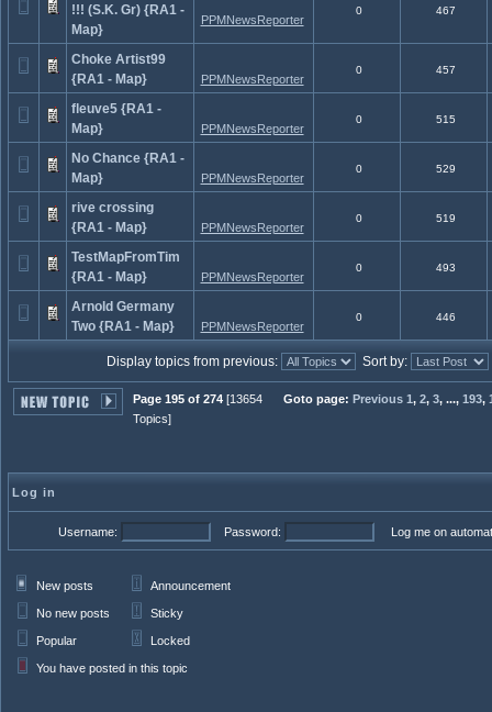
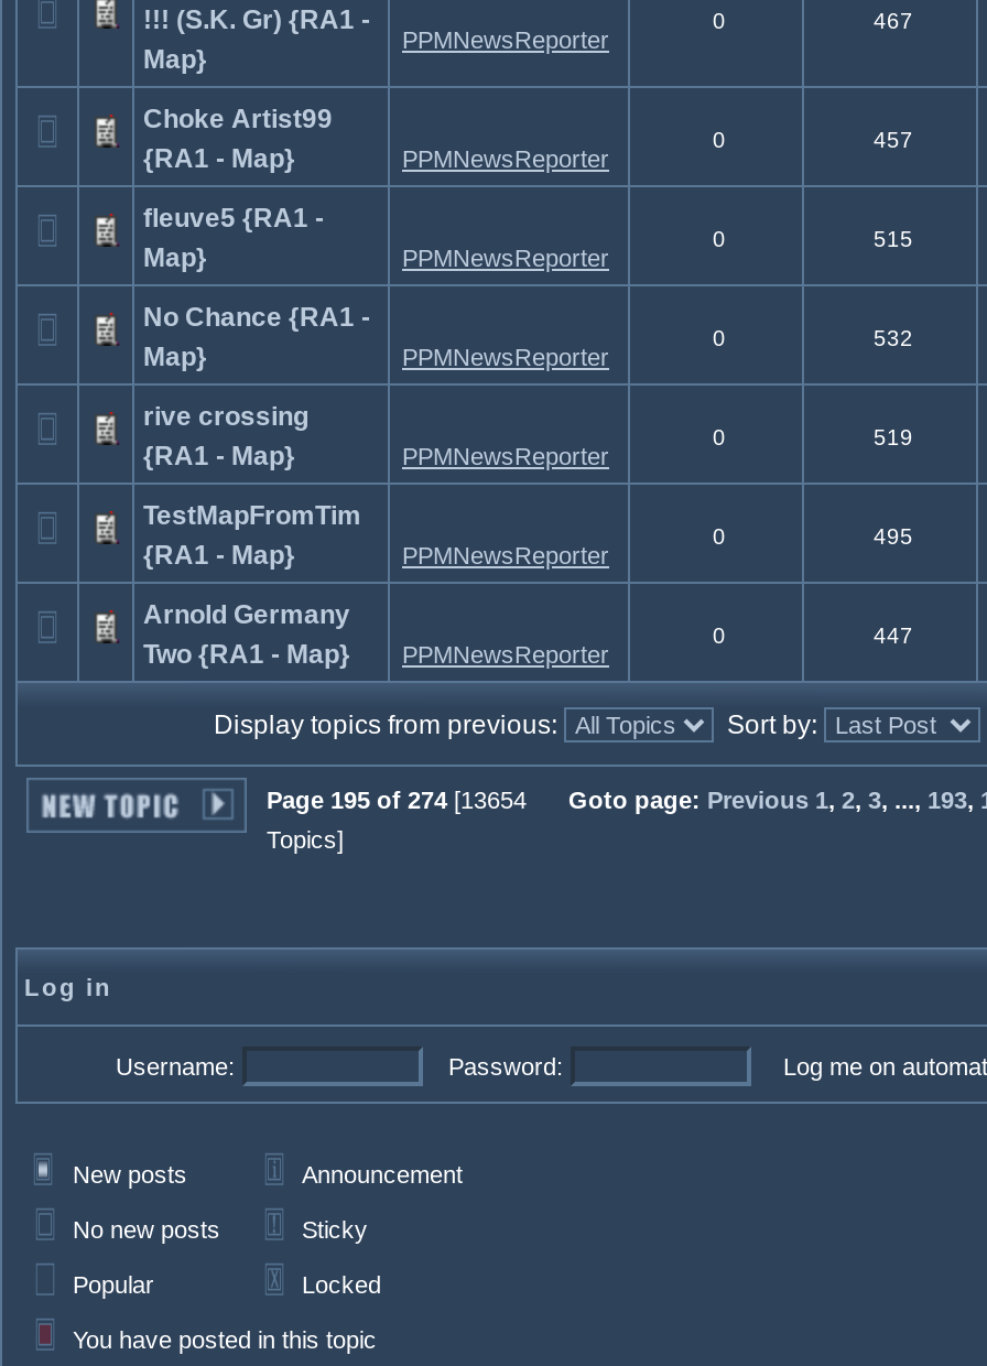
[429,163,459,175] 529 -> [860,326,920,350] 532
[429,262,459,274] 493 -> [860,524,920,549] 495
[429,311,459,323] 446 -> [860,624,920,648] 447

